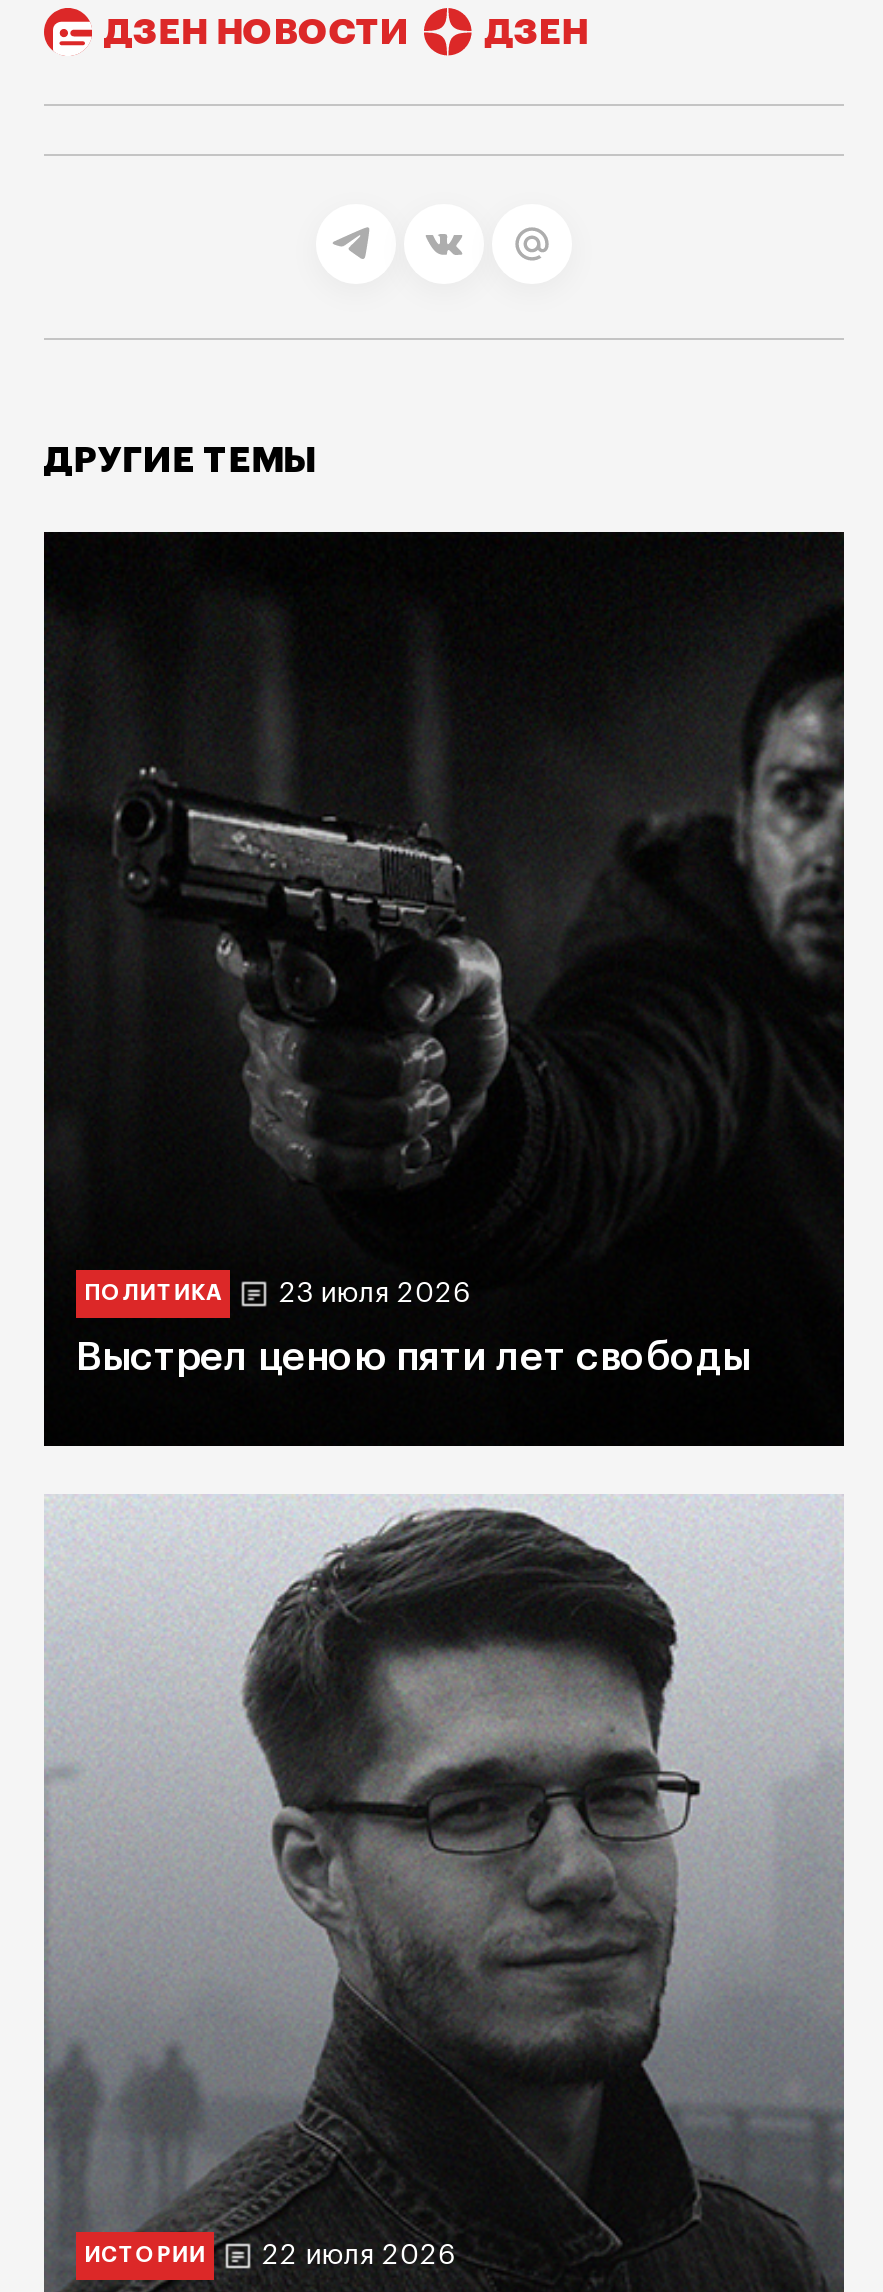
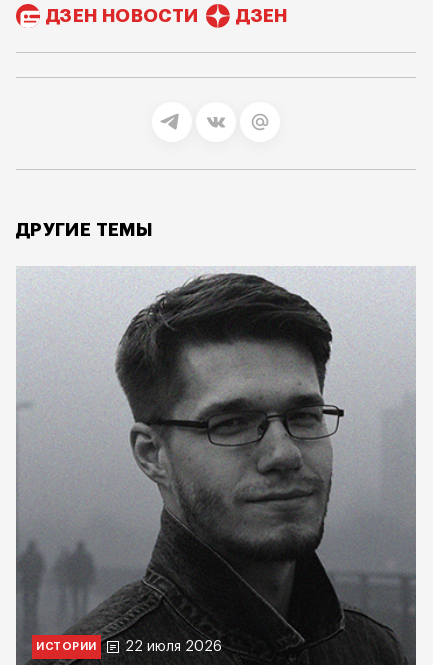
[42,530,846,1448] [image] | ПОЛИТИКА | 23 июля 2026 | Выстрел ценою пяти лет свободы -> none

